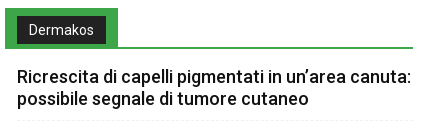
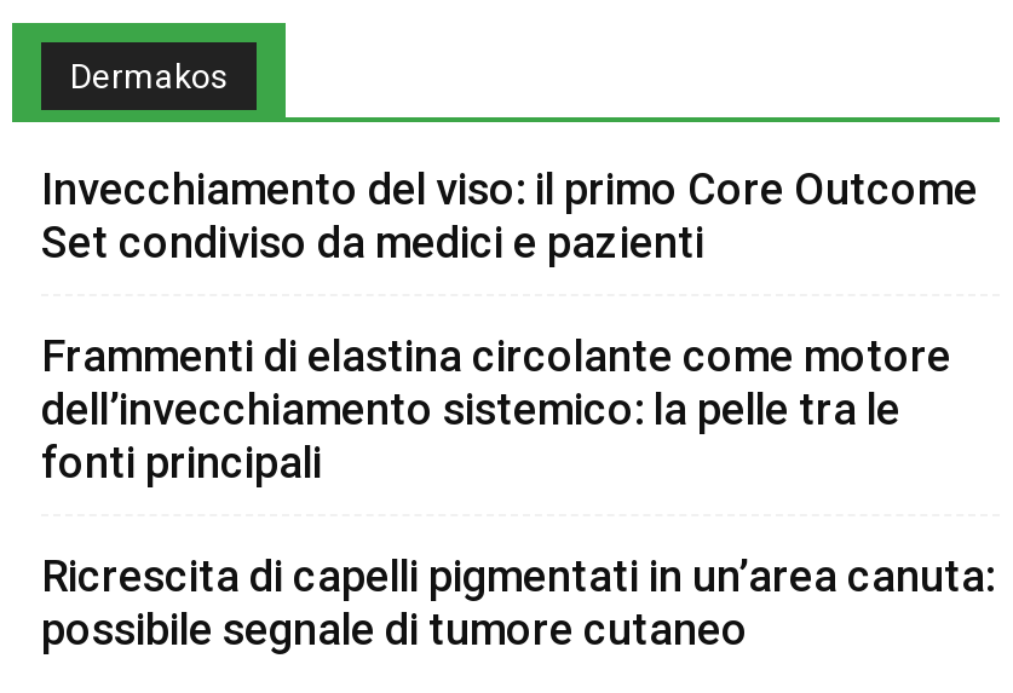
none -> [41,164,978,488] Invecchiamento del viso: il primo Core Outcome | Set condiviso da medici e pazienti | Frammenti di elastina circolante come motore | dell’invecchiamento sistemico: la pelle tra le | fonti principali

